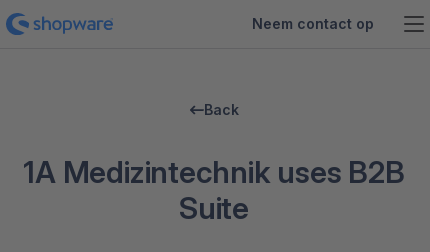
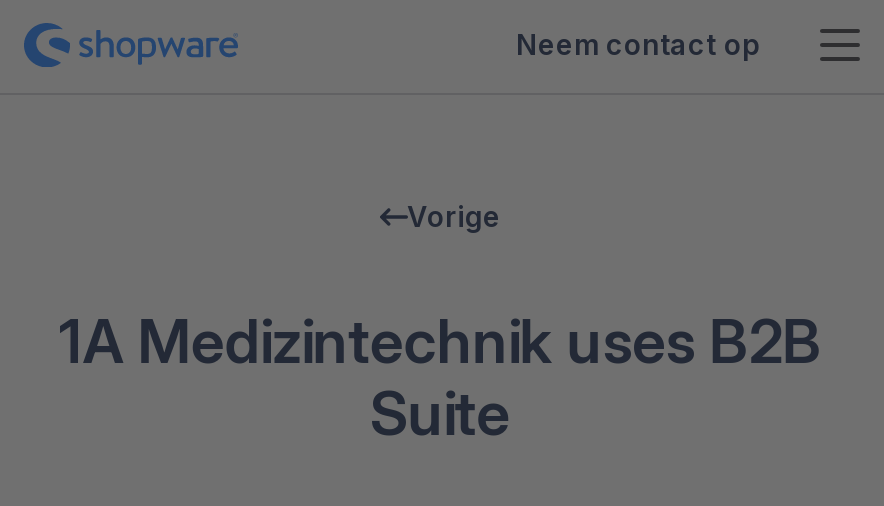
[203,101,238,118] Back -> [407,199,501,233] Vorige

